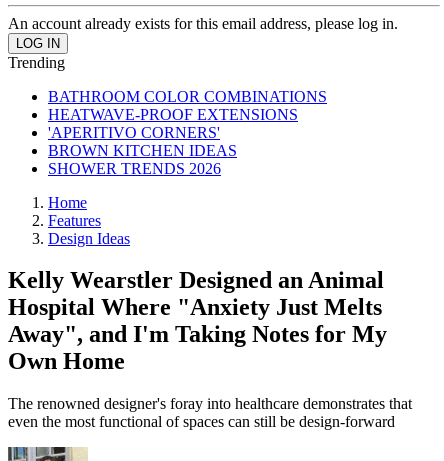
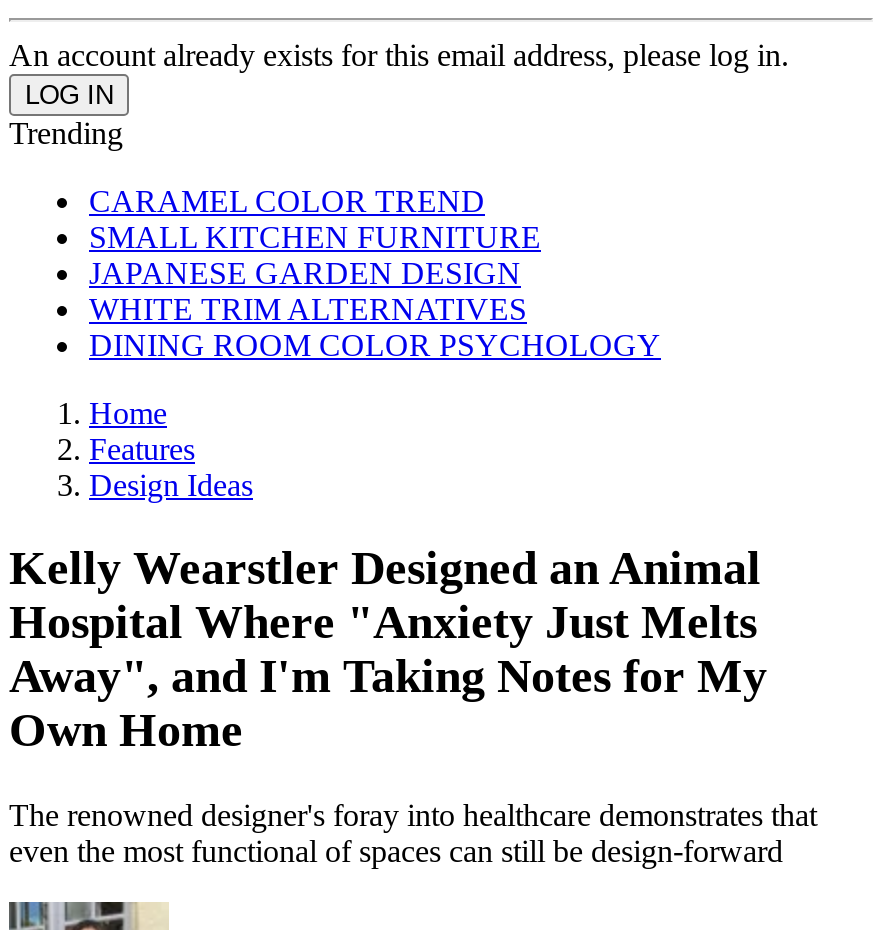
[48,87,327,176] BATHROOM COLOR COMBINATIONS | HEATWAVE-PROOF EXTENSIONS | 'APERITIVO CORNERS' | BROWN KITCHEN IDEAS | SHOWER TRENDS 2026 -> [89,183,661,361] CARAMEL COLOR TREND | SMALL KITCHEN FURNITURE | JAPANESE GARDEN DESIGN | WHITE TRIM ALTERNATIVES | DINING ROOM COLOR PSYCHOLOGY

